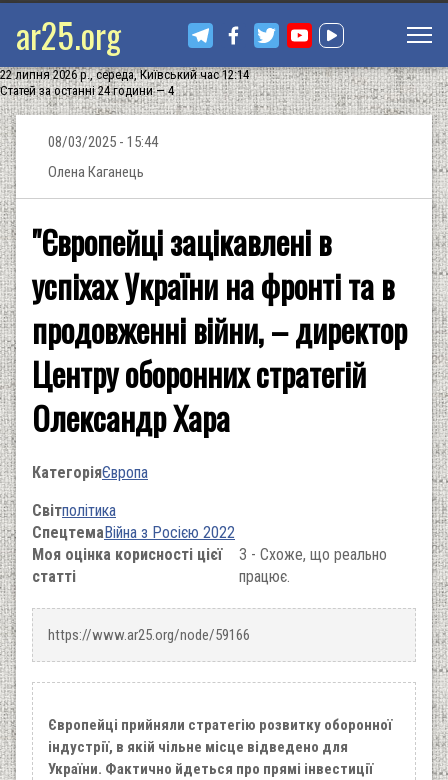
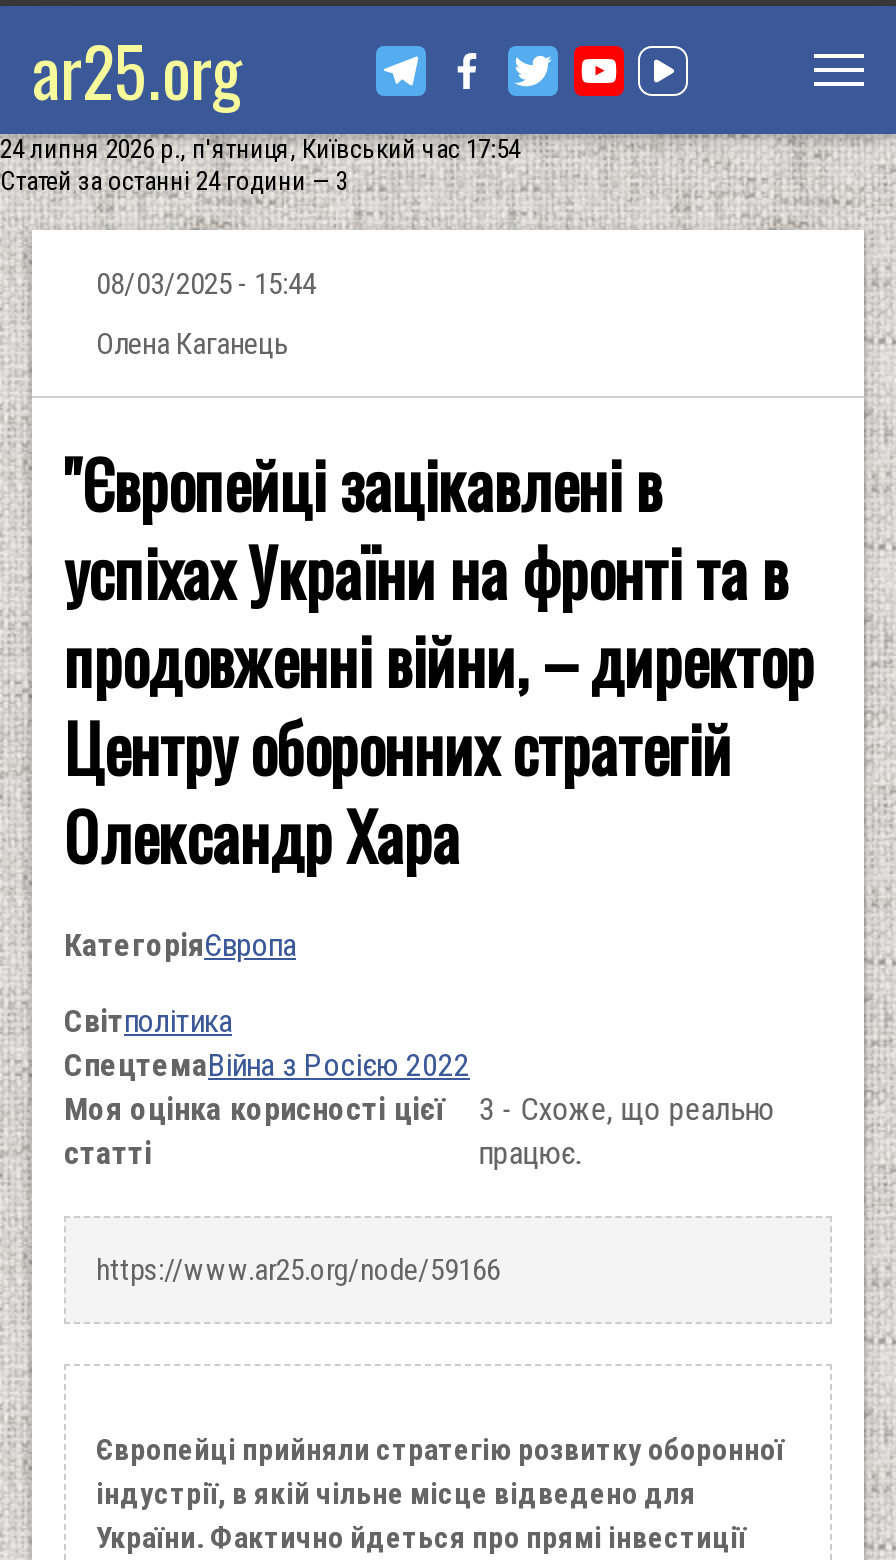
[0,67,249,82] 22 липня 2026 р., середа, Київський час 12:14 -> [0,134,520,164] 24 липня 2026 р., п'ятниця, Київський час 17:54
[0,83,174,98] Статей за останні 24 години — 4 -> [0,166,348,196] Статей за останні 24 години — 3

